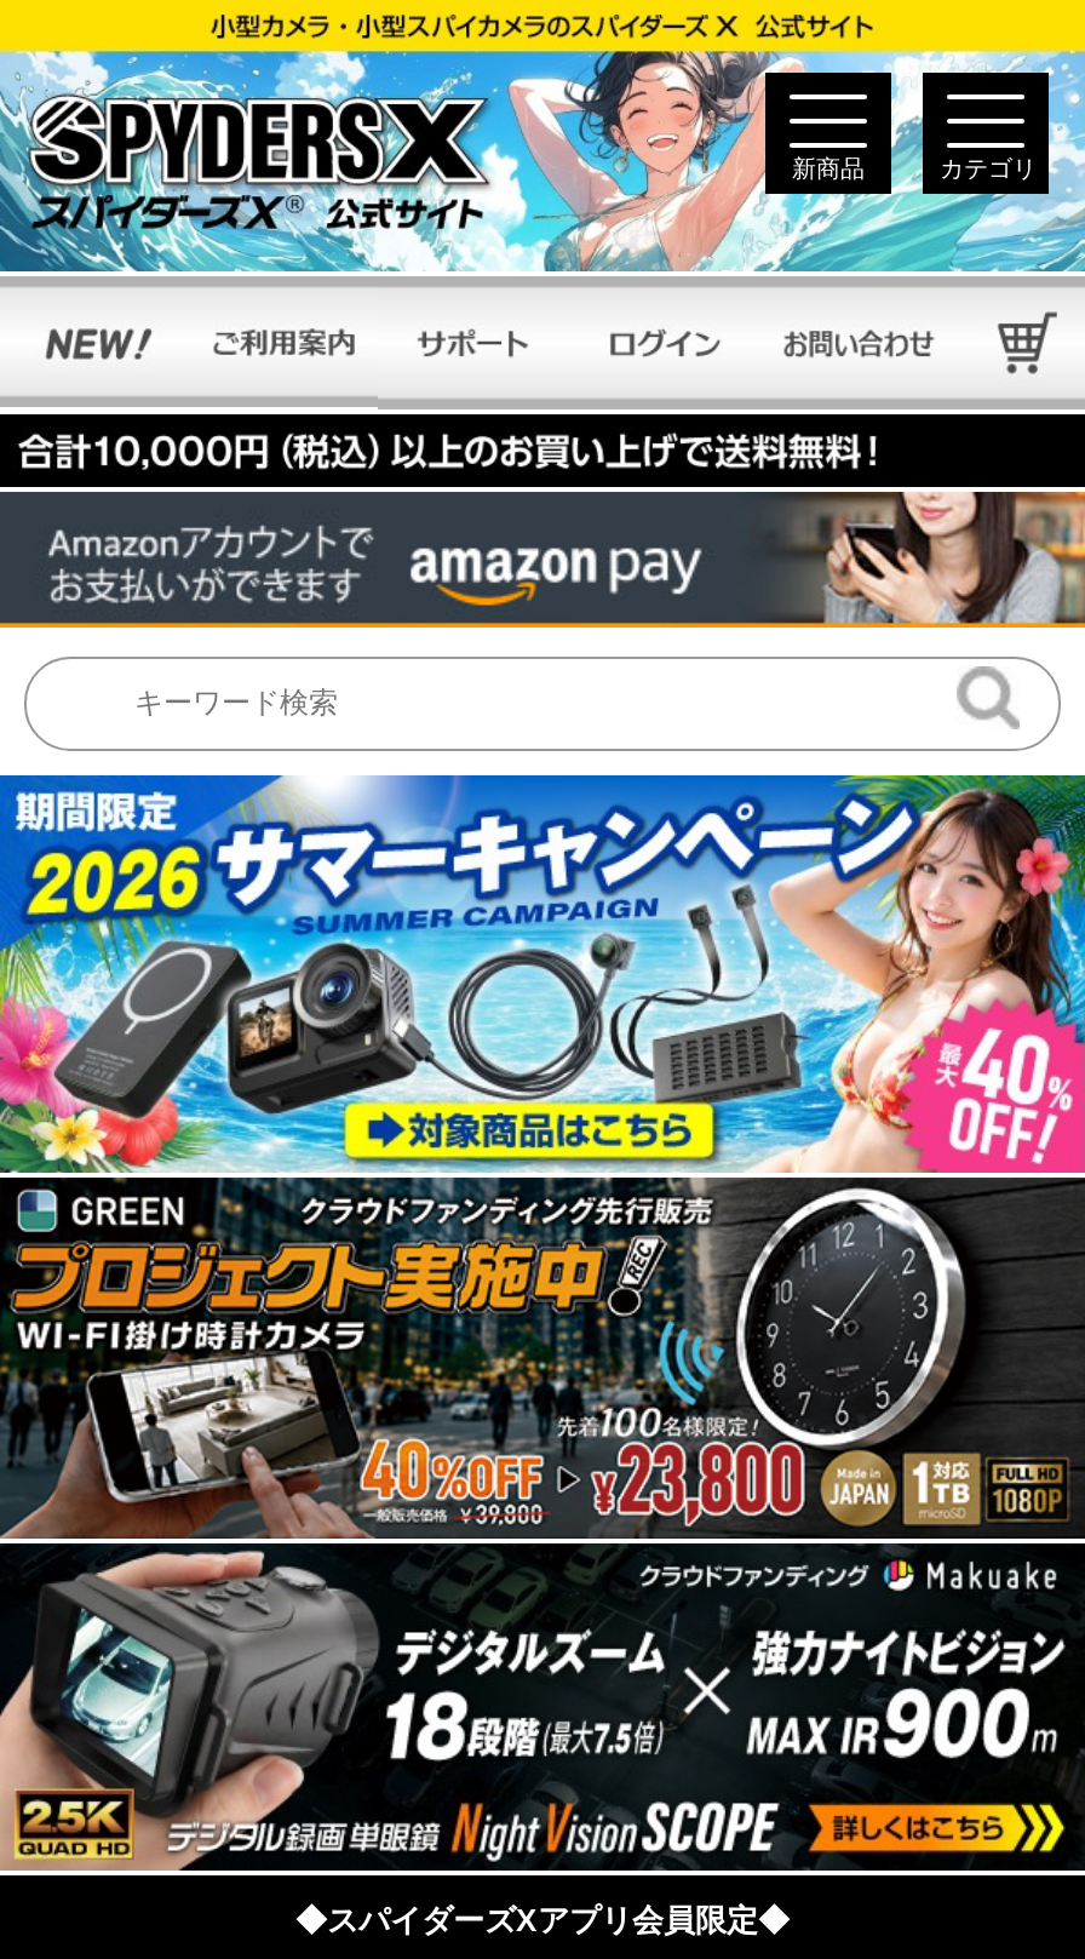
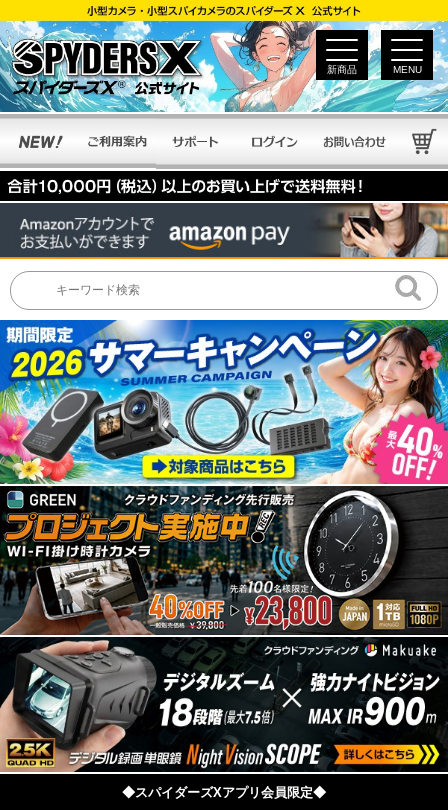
[940,155,1037,182] カテゴリ -> [392,64,421,75] MENU

